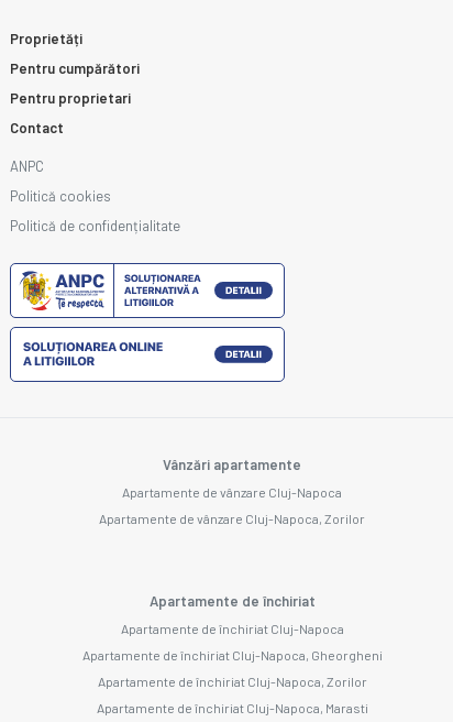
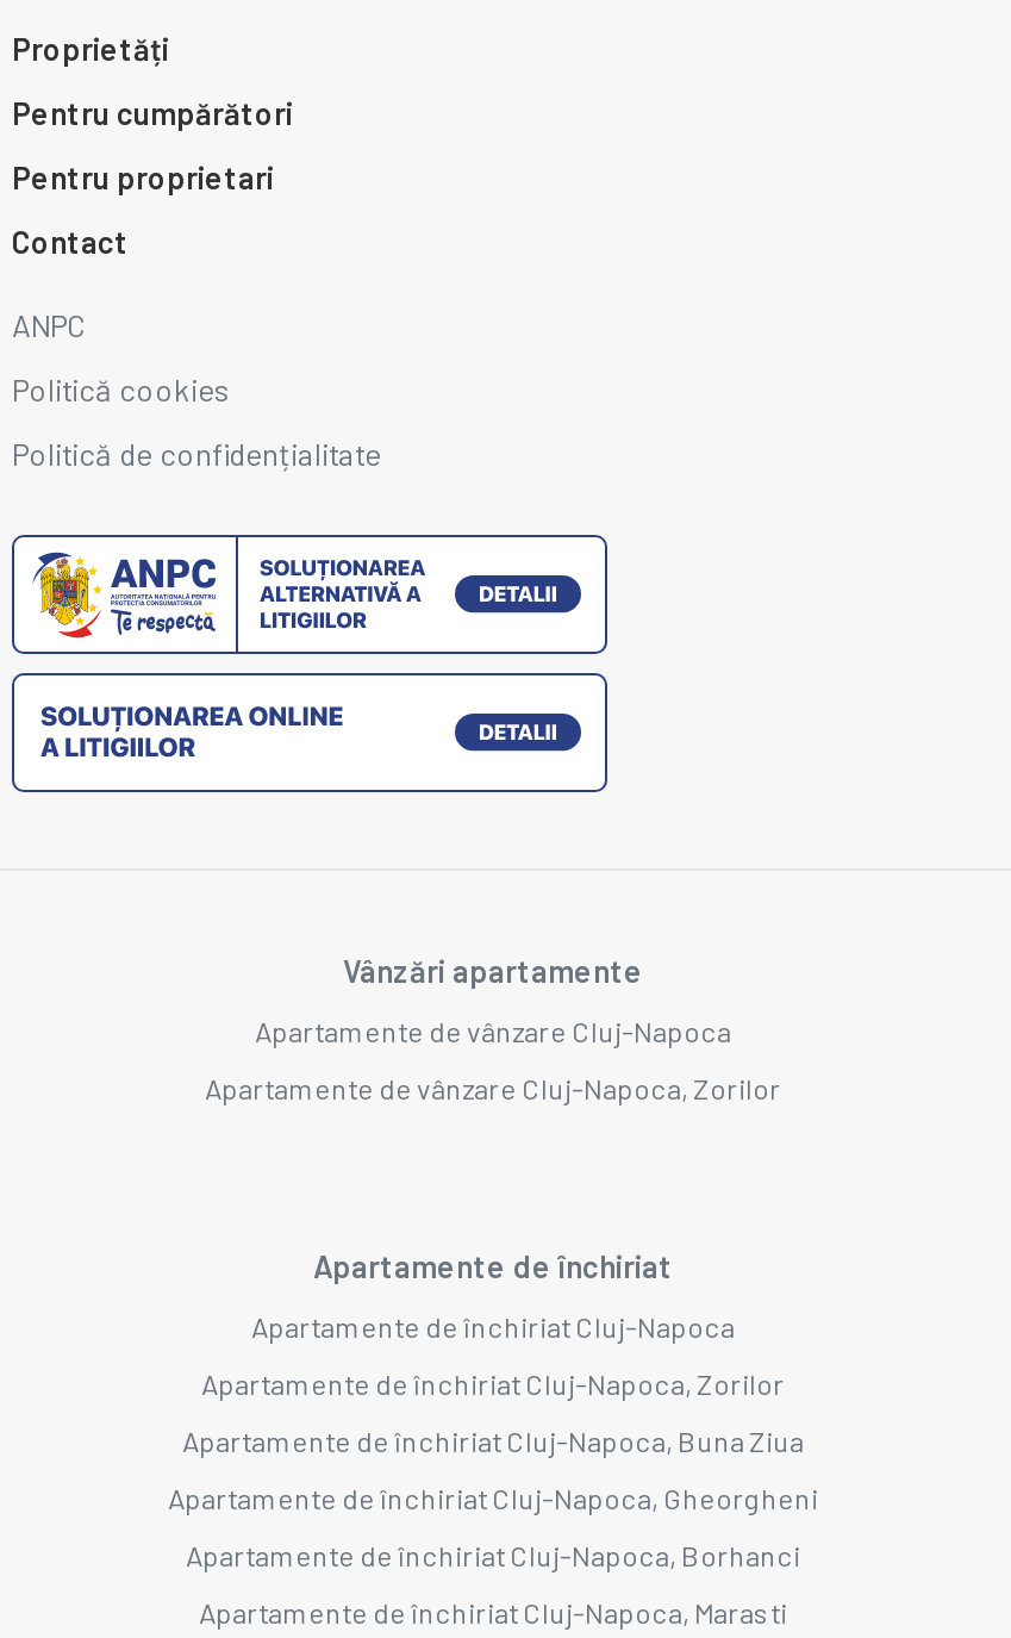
none -> [182,1423,804,1456] Apartamente de închiriat Cluj-Napoca, Buna Ziua
none -> [186,1537,800,1571] Apartamente de închiriat Cluj-Napoca, Borhanci
moved [97,673,367,689] -> [201,1366,785,1399]: Apartamente de închiriat Cluj-Napoca, Zorilor

